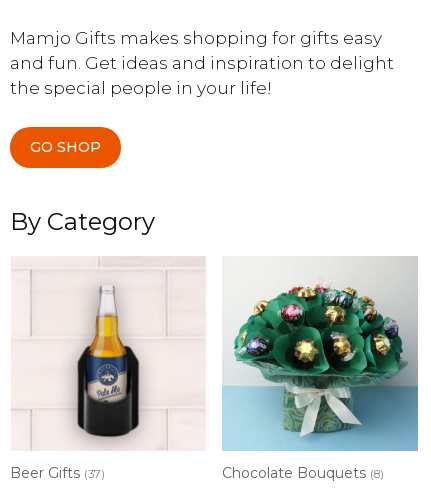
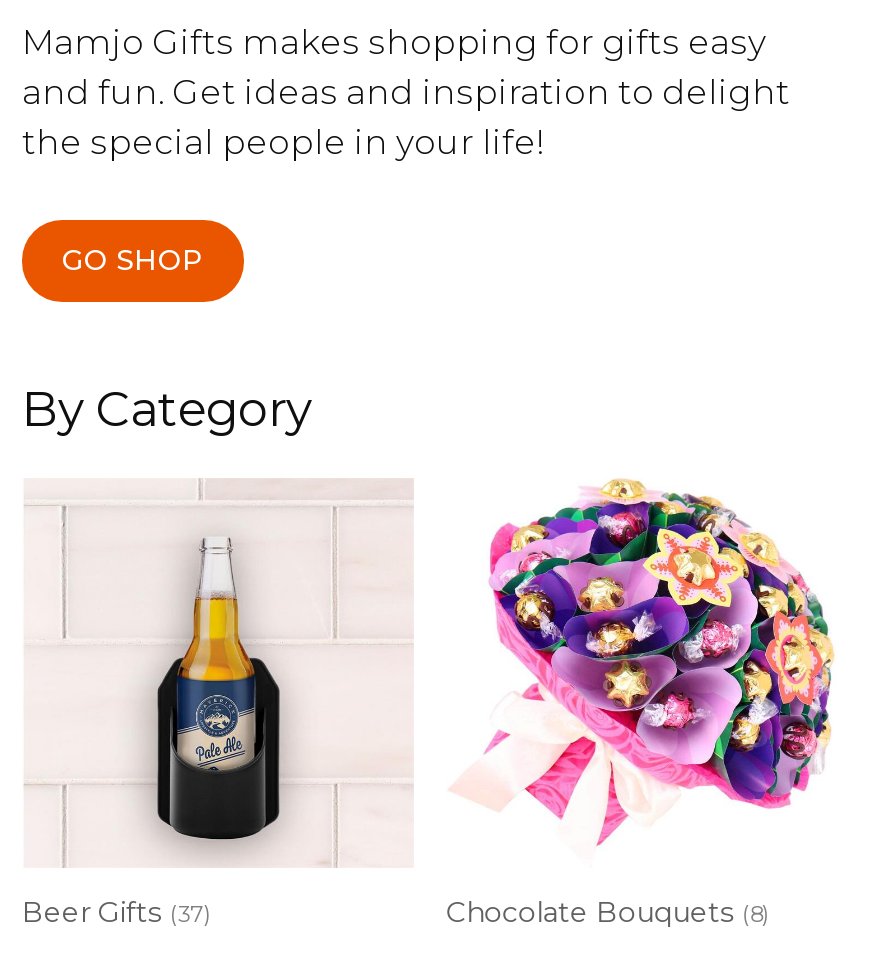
[222,256,419,452] [image] -> [448,478,838,868] [image]

